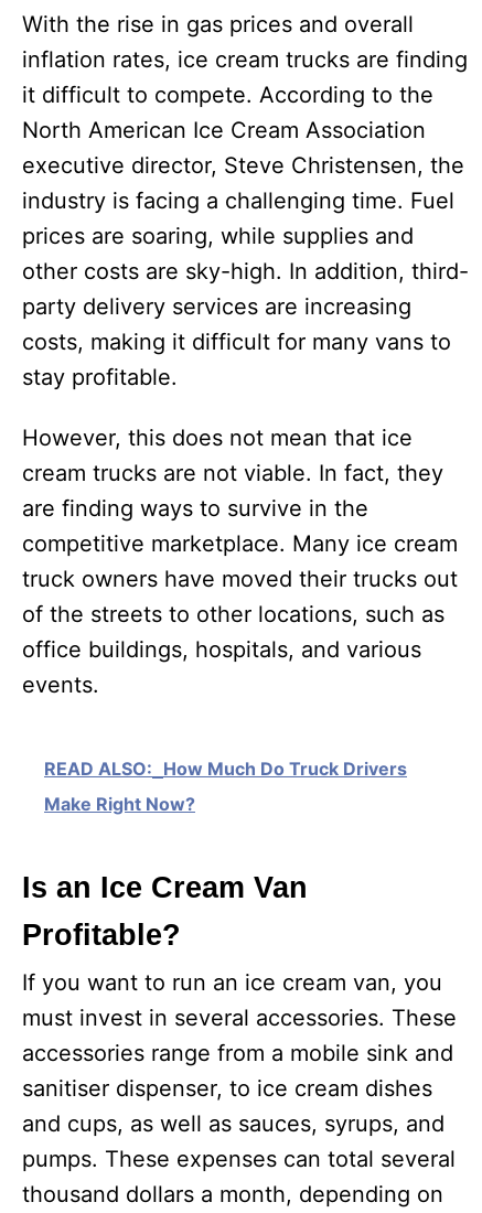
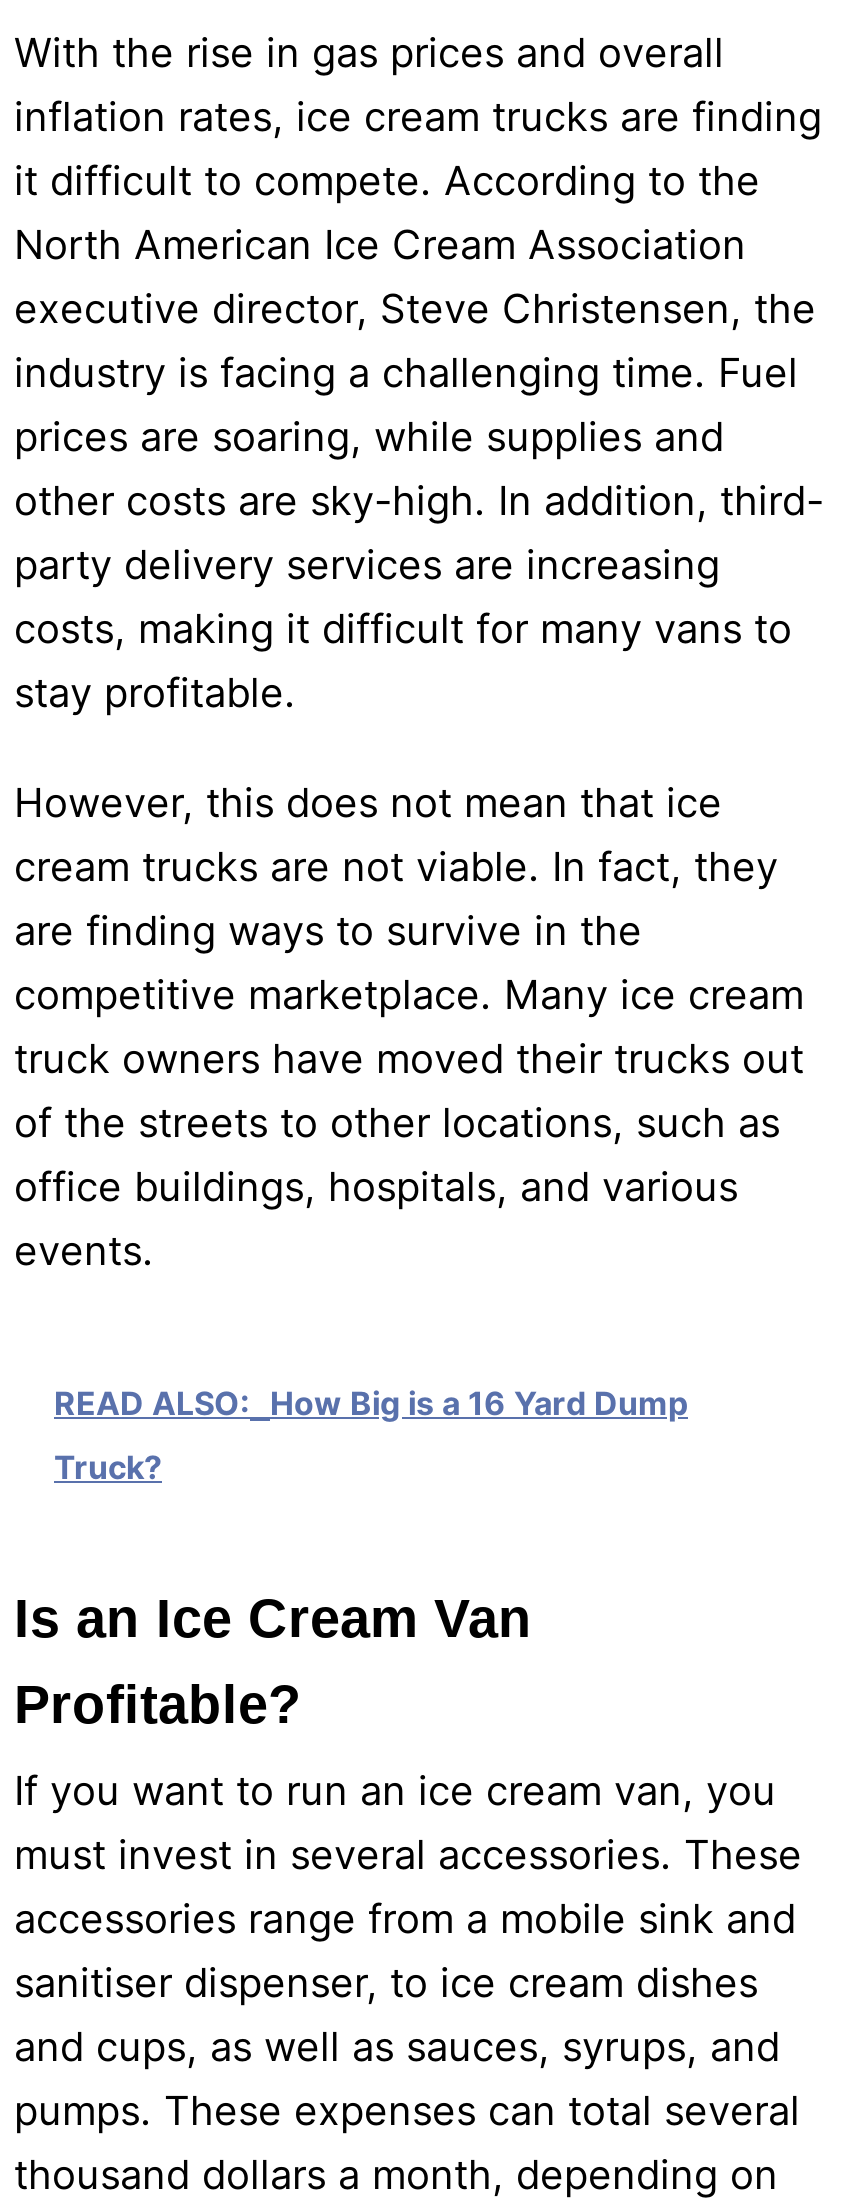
[44,758,407,780] READ ALSO: How Much Do Truck Drivers -> [54,1384,688,1424] READ ALSO: How Big is a 16 Yard Dump
[44,793,195,815] Make Right Now? -> [54,1448,162,1488] Truck?

